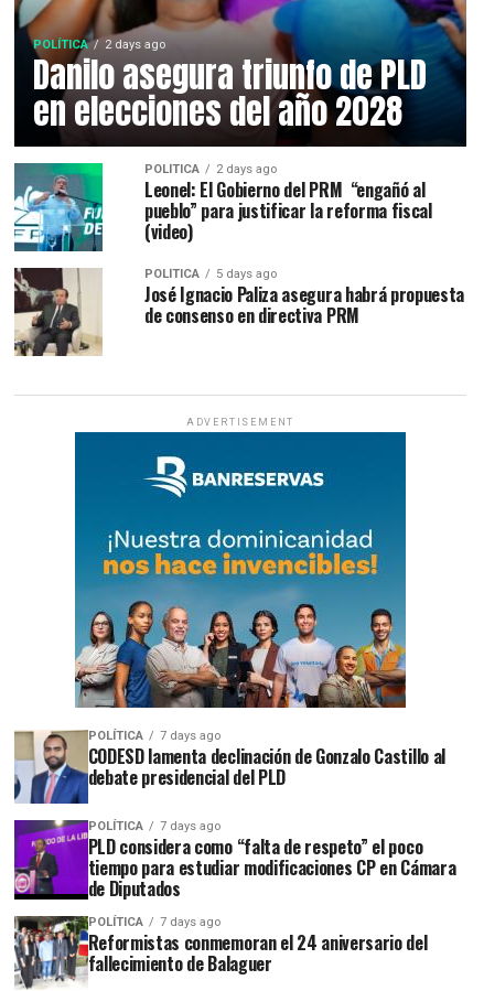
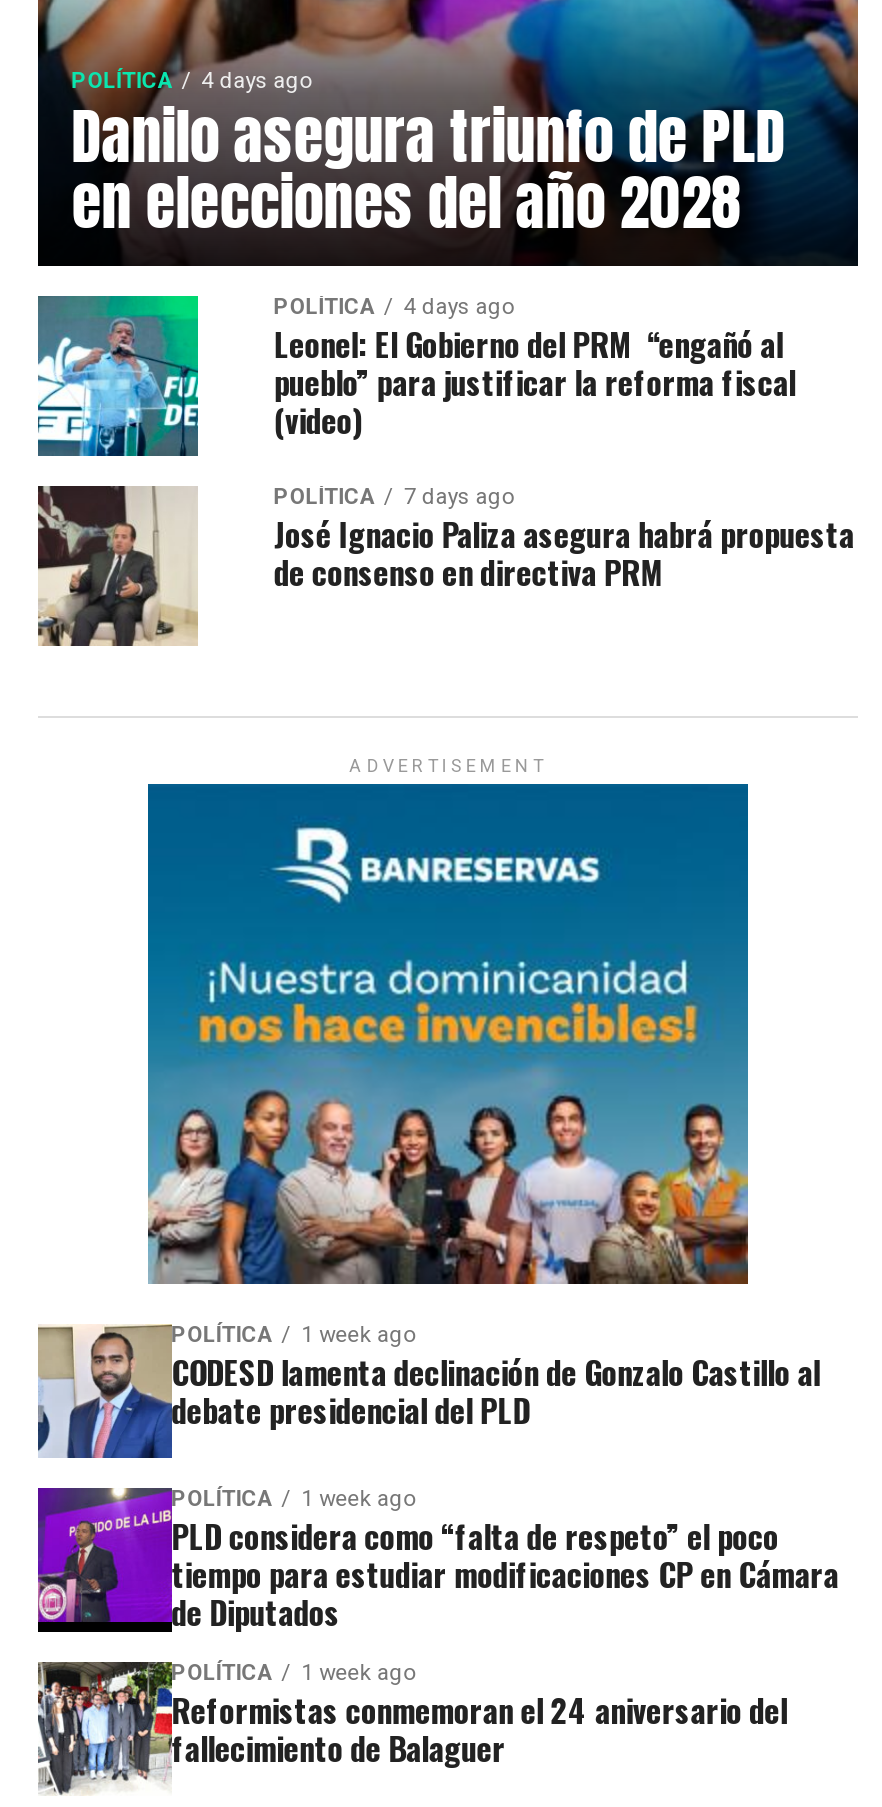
[33,37,165,52] POLÍTICA 2 days ago -> [72,68,312,94] POLÍTICA 4 days ago
[144,162,277,176] POLÍTICA 2 days ago -> [274,294,514,320] POLÍTICA 4 days ago
[144,267,277,281] POLÍTICA 5 days ago -> [274,484,514,510] POLÍTICA 7 days ago
[88,729,220,743] POLÍTICA 7 days ago -> [171,1322,415,1348] POLÍTICA 1 week ago
[88,819,220,833] POLÍTICA 7 days ago -> [171,1486,415,1512] POLÍTICA 1 week ago
[88,915,220,929] POLÍTICA 7 days ago -> [171,1660,415,1686] POLÍTICA 1 week ago

